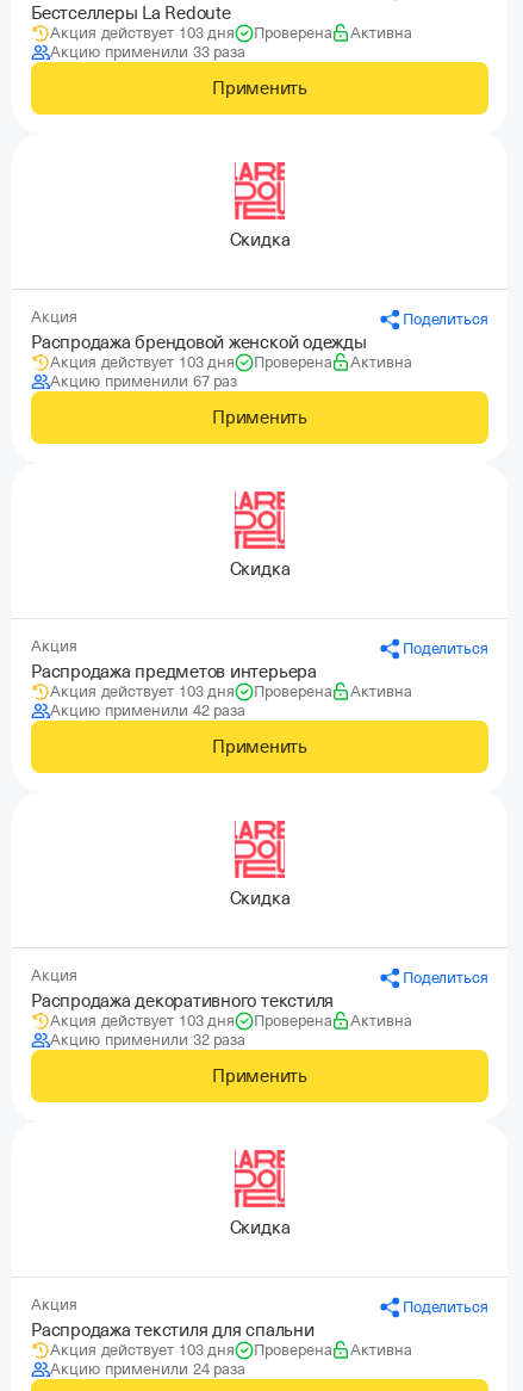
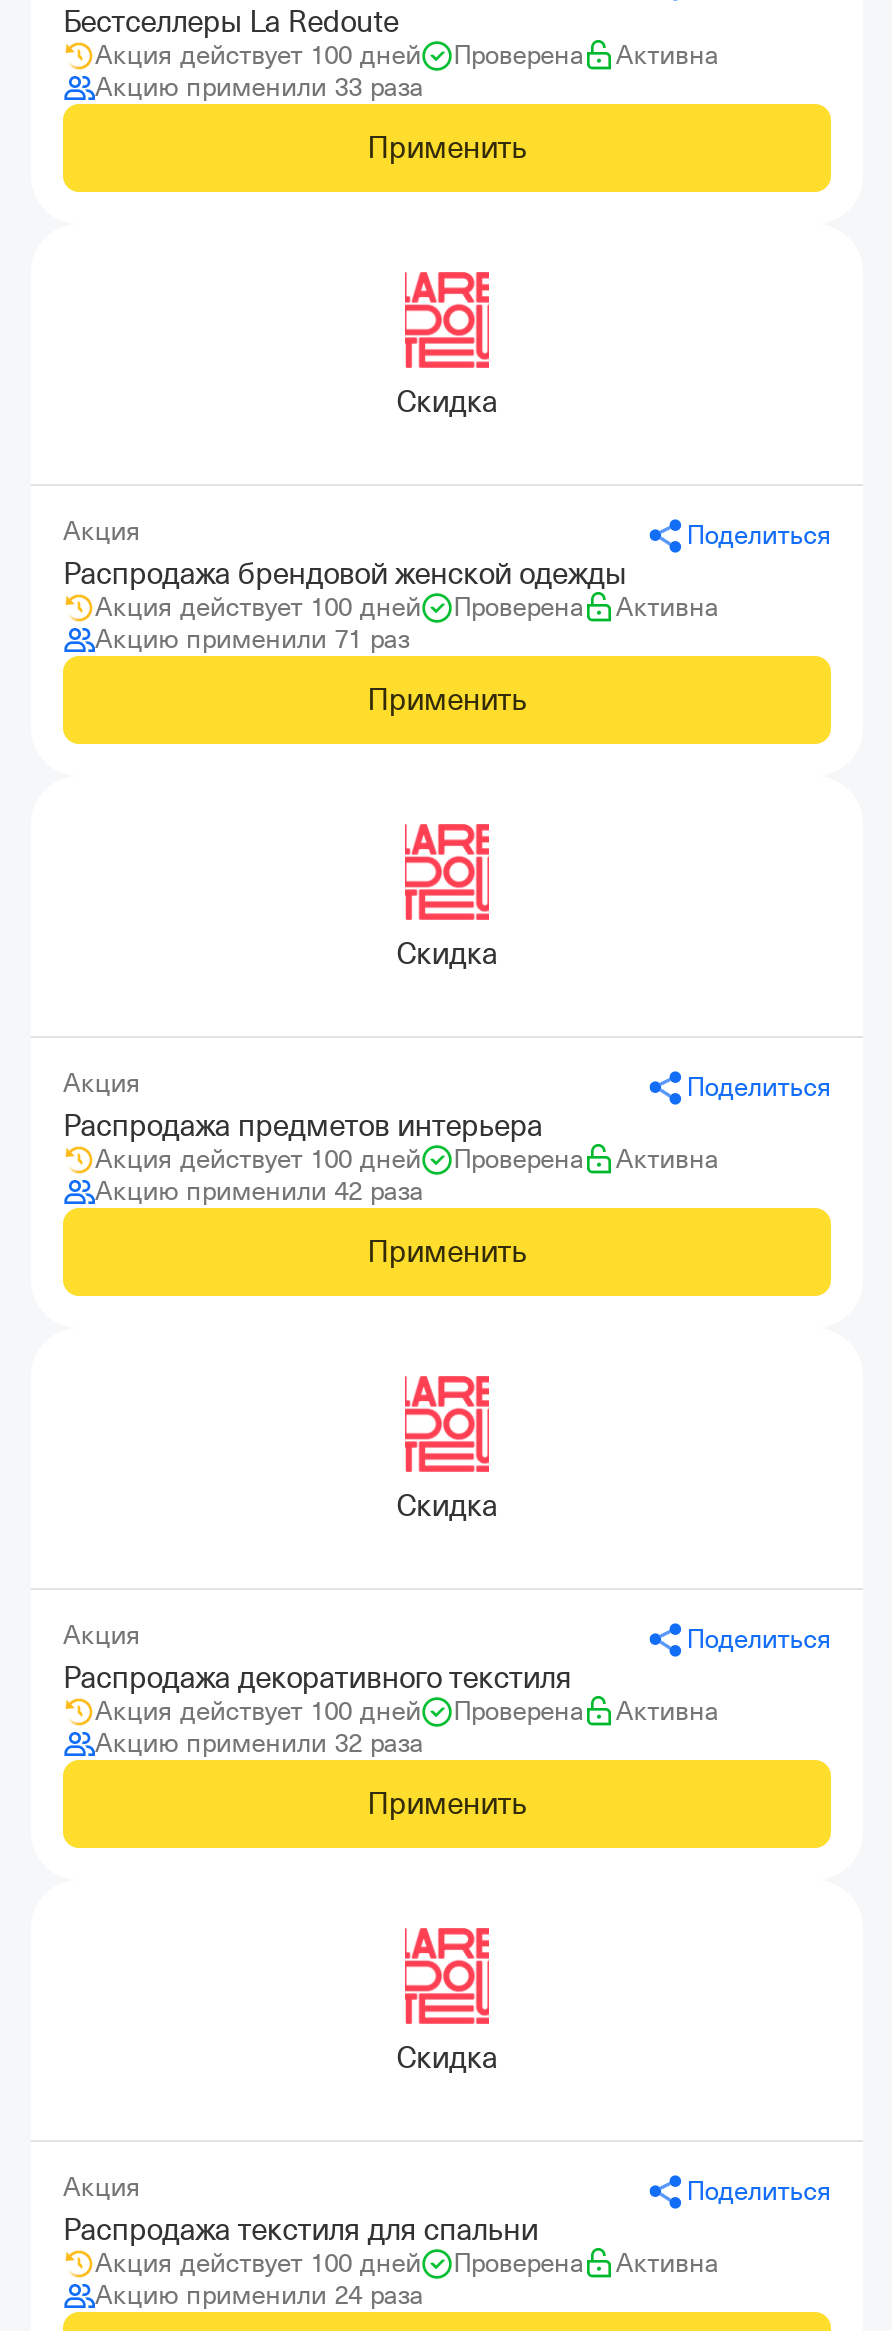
[50,24,235,42] Акция действует 103 дня -> [95,40,421,70] Акция действует 100 дней
[50,353,235,371] Акция действует 103 дня -> [95,592,421,622] Акция действует 100 дней
[50,372,237,390] Акцию применили 67 раз -> [95,624,409,654] Акцию применили 71 раз
[50,682,235,700] Акция действует 103 дня -> [95,1144,421,1174] Акция действует 100 дней
[50,1012,235,1030] Акция действует 103 дня -> [95,1696,421,1726] Акция действует 100 дней
[50,1341,235,1359] Акция действует 103 дня -> [95,2248,421,2278] Акция действует 100 дней

